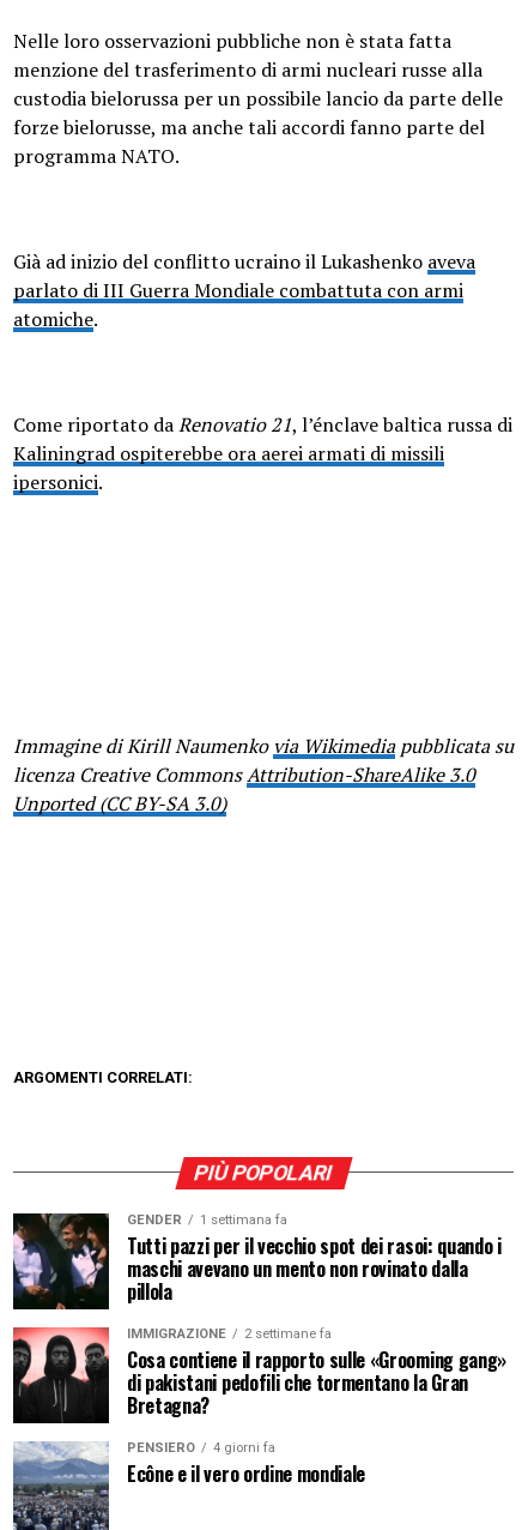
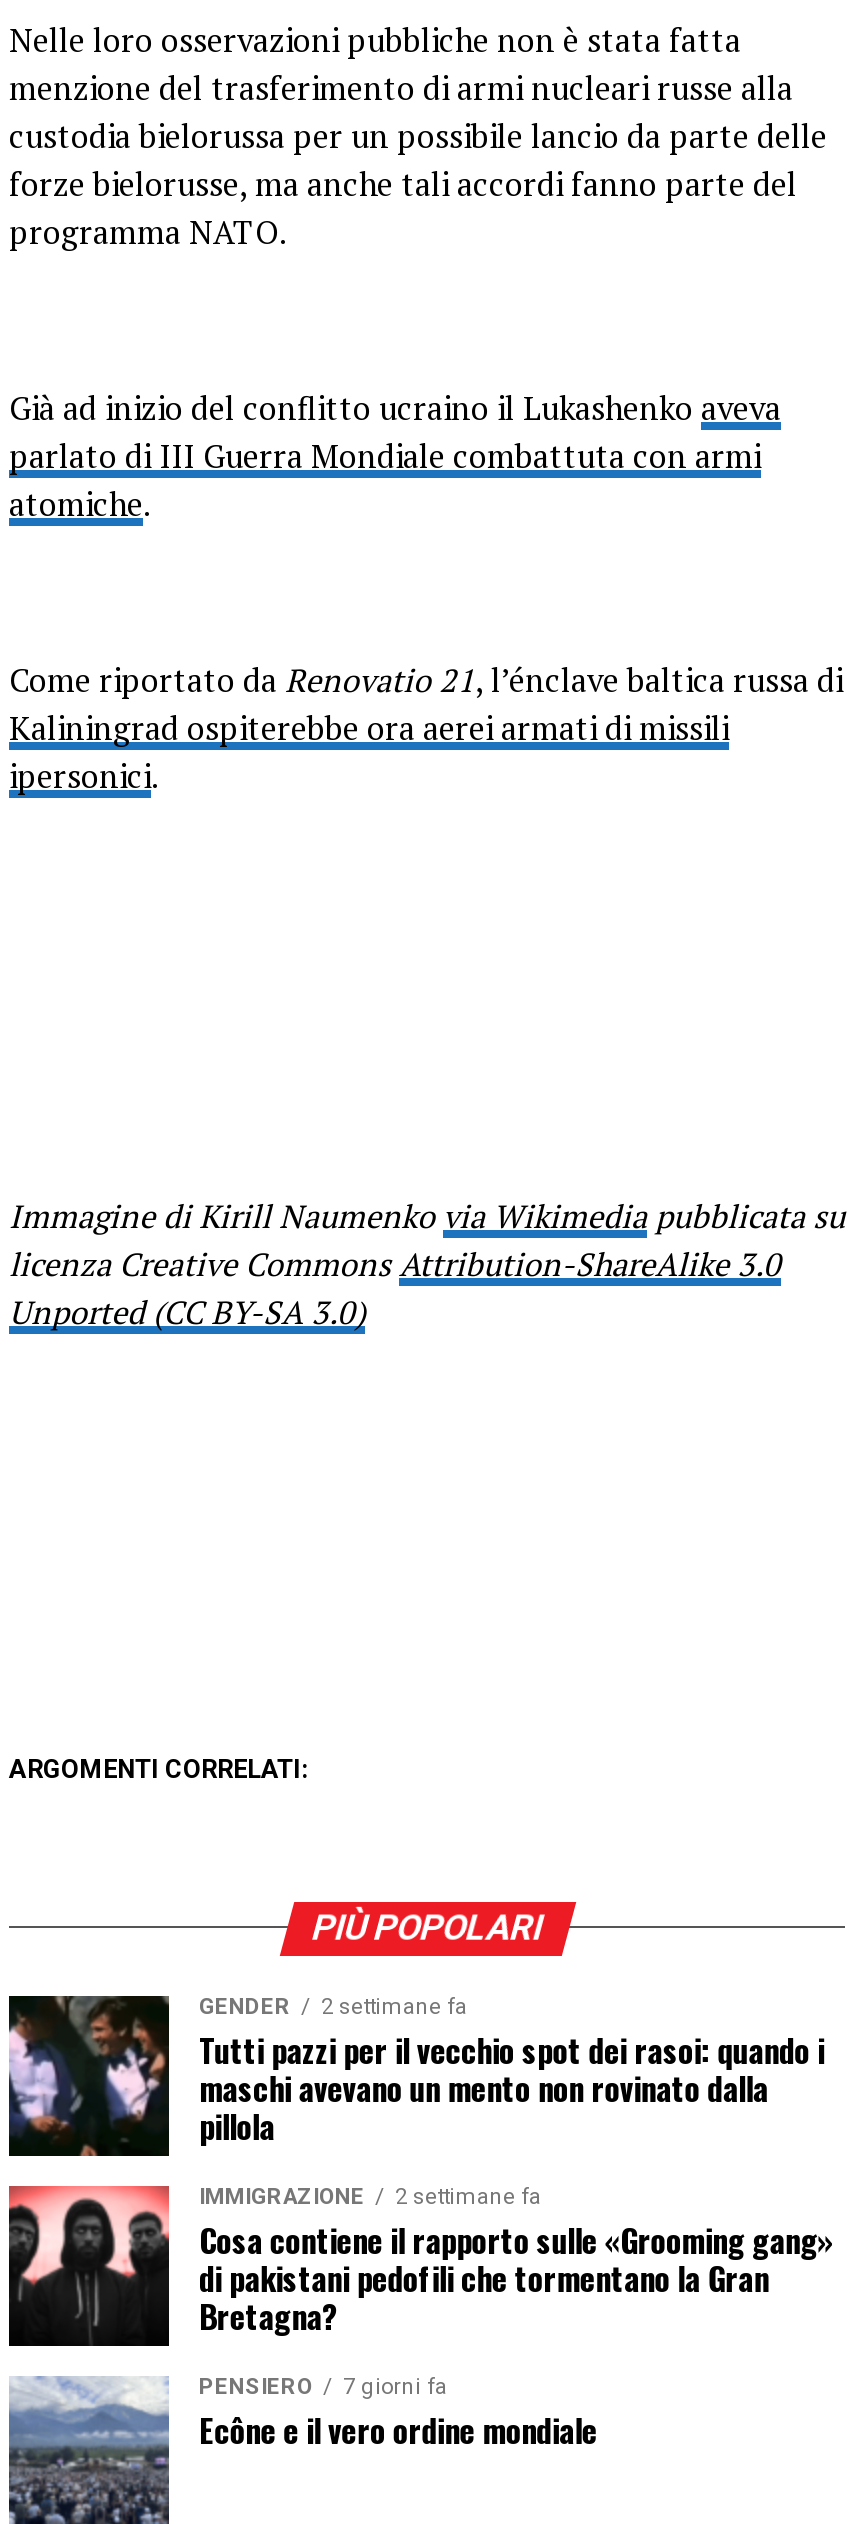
[127,1212,287,1228] GENDER 1 settimana fa -> [199,1994,467,2020] GENDER 2 settimane fa
[127,1440,275,1455] PENSIERO 4 giorni fa -> [199,2374,447,2400] PENSIERO 7 giorni fa

